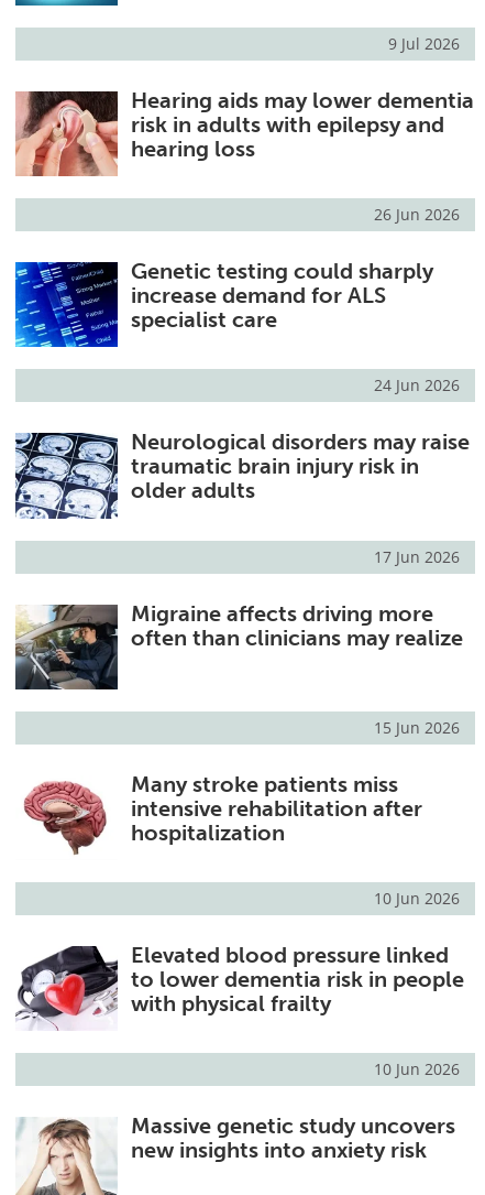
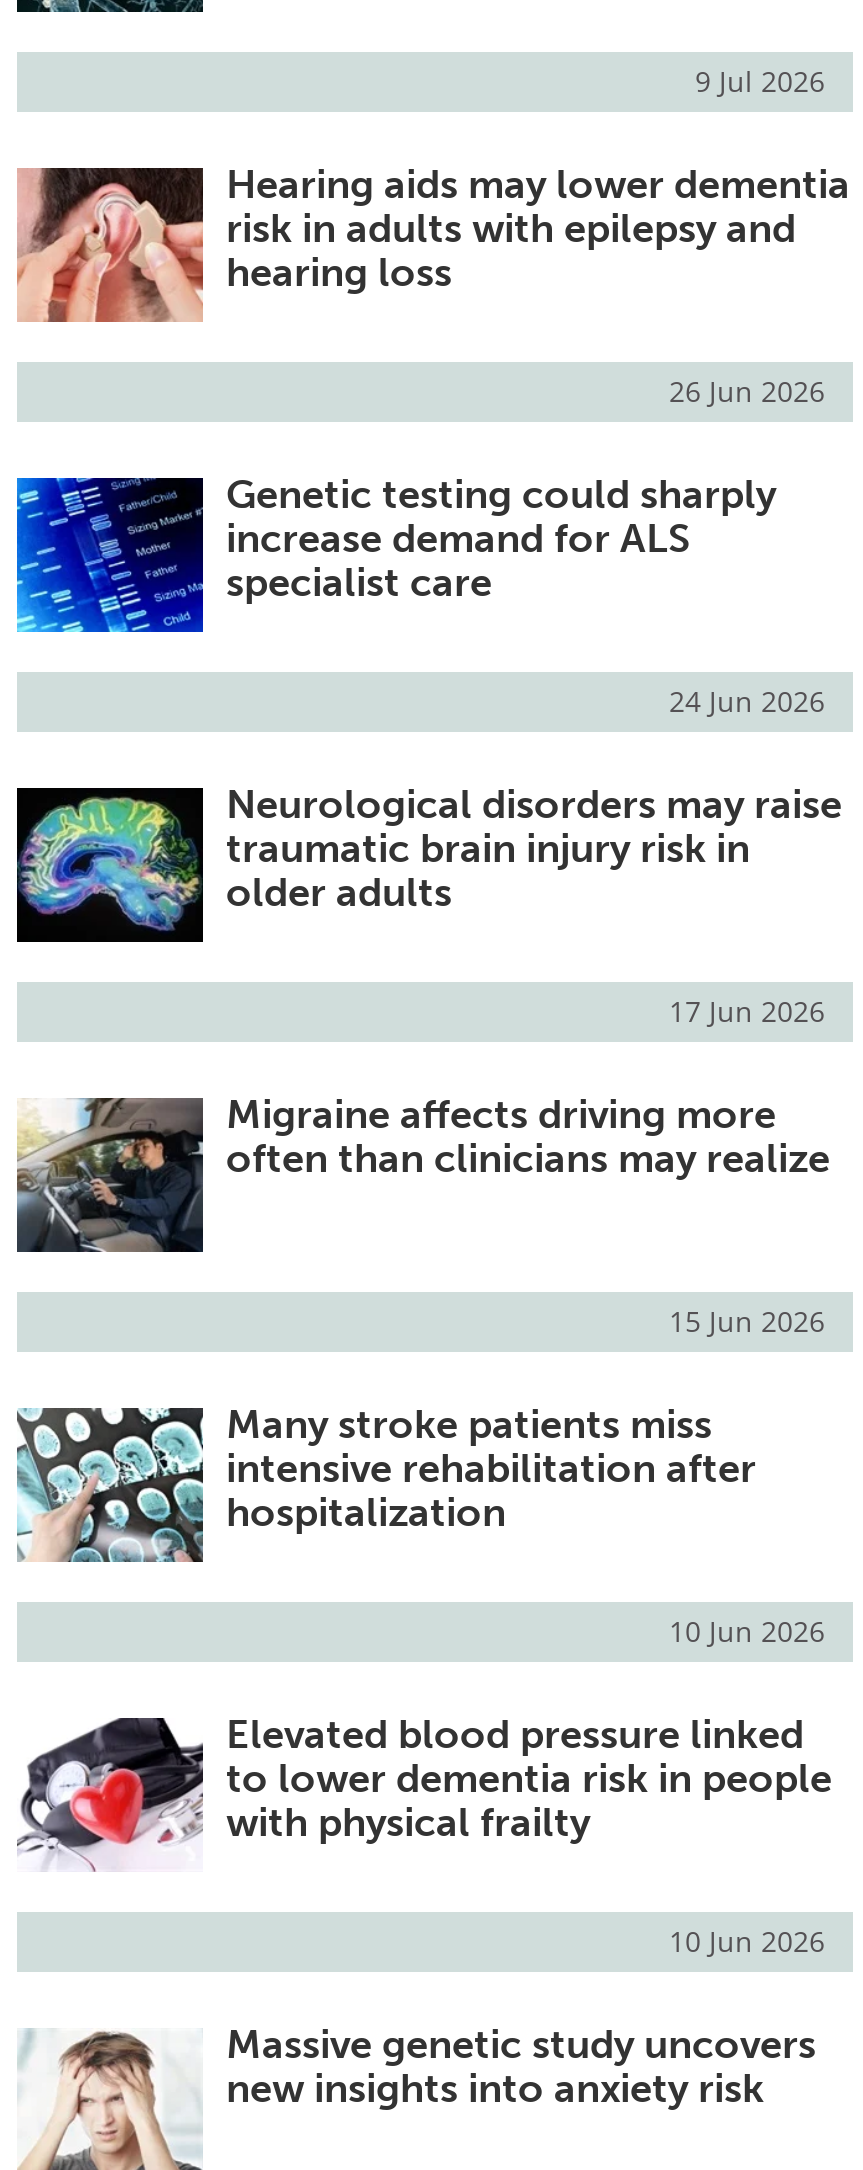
[14,432,119,520] [image] -> [15,786,205,944] [image]
[15,775,118,860] [image] -> [15,1406,205,1564] [image]

